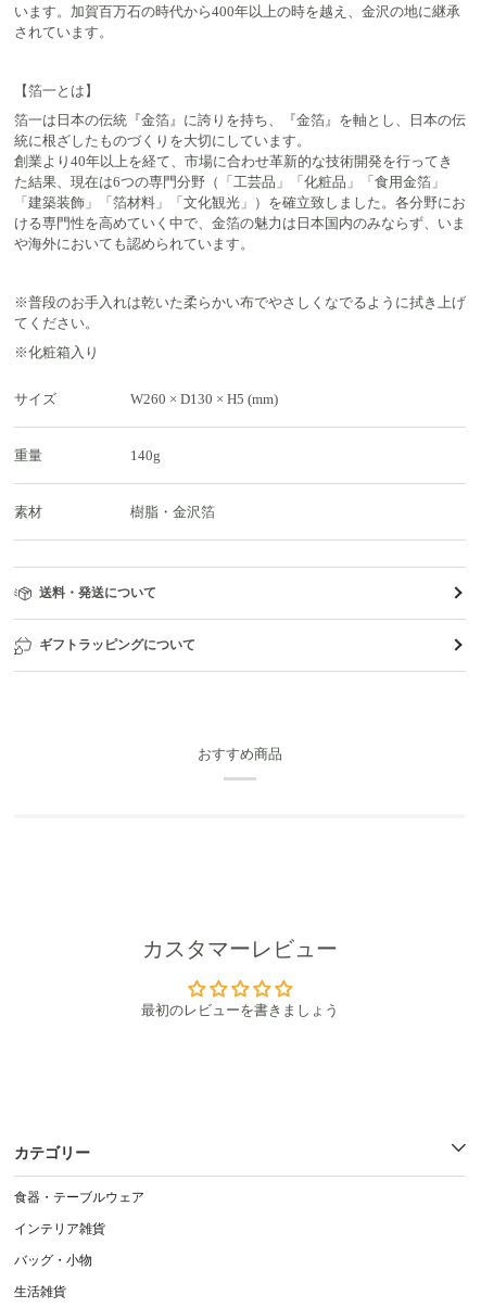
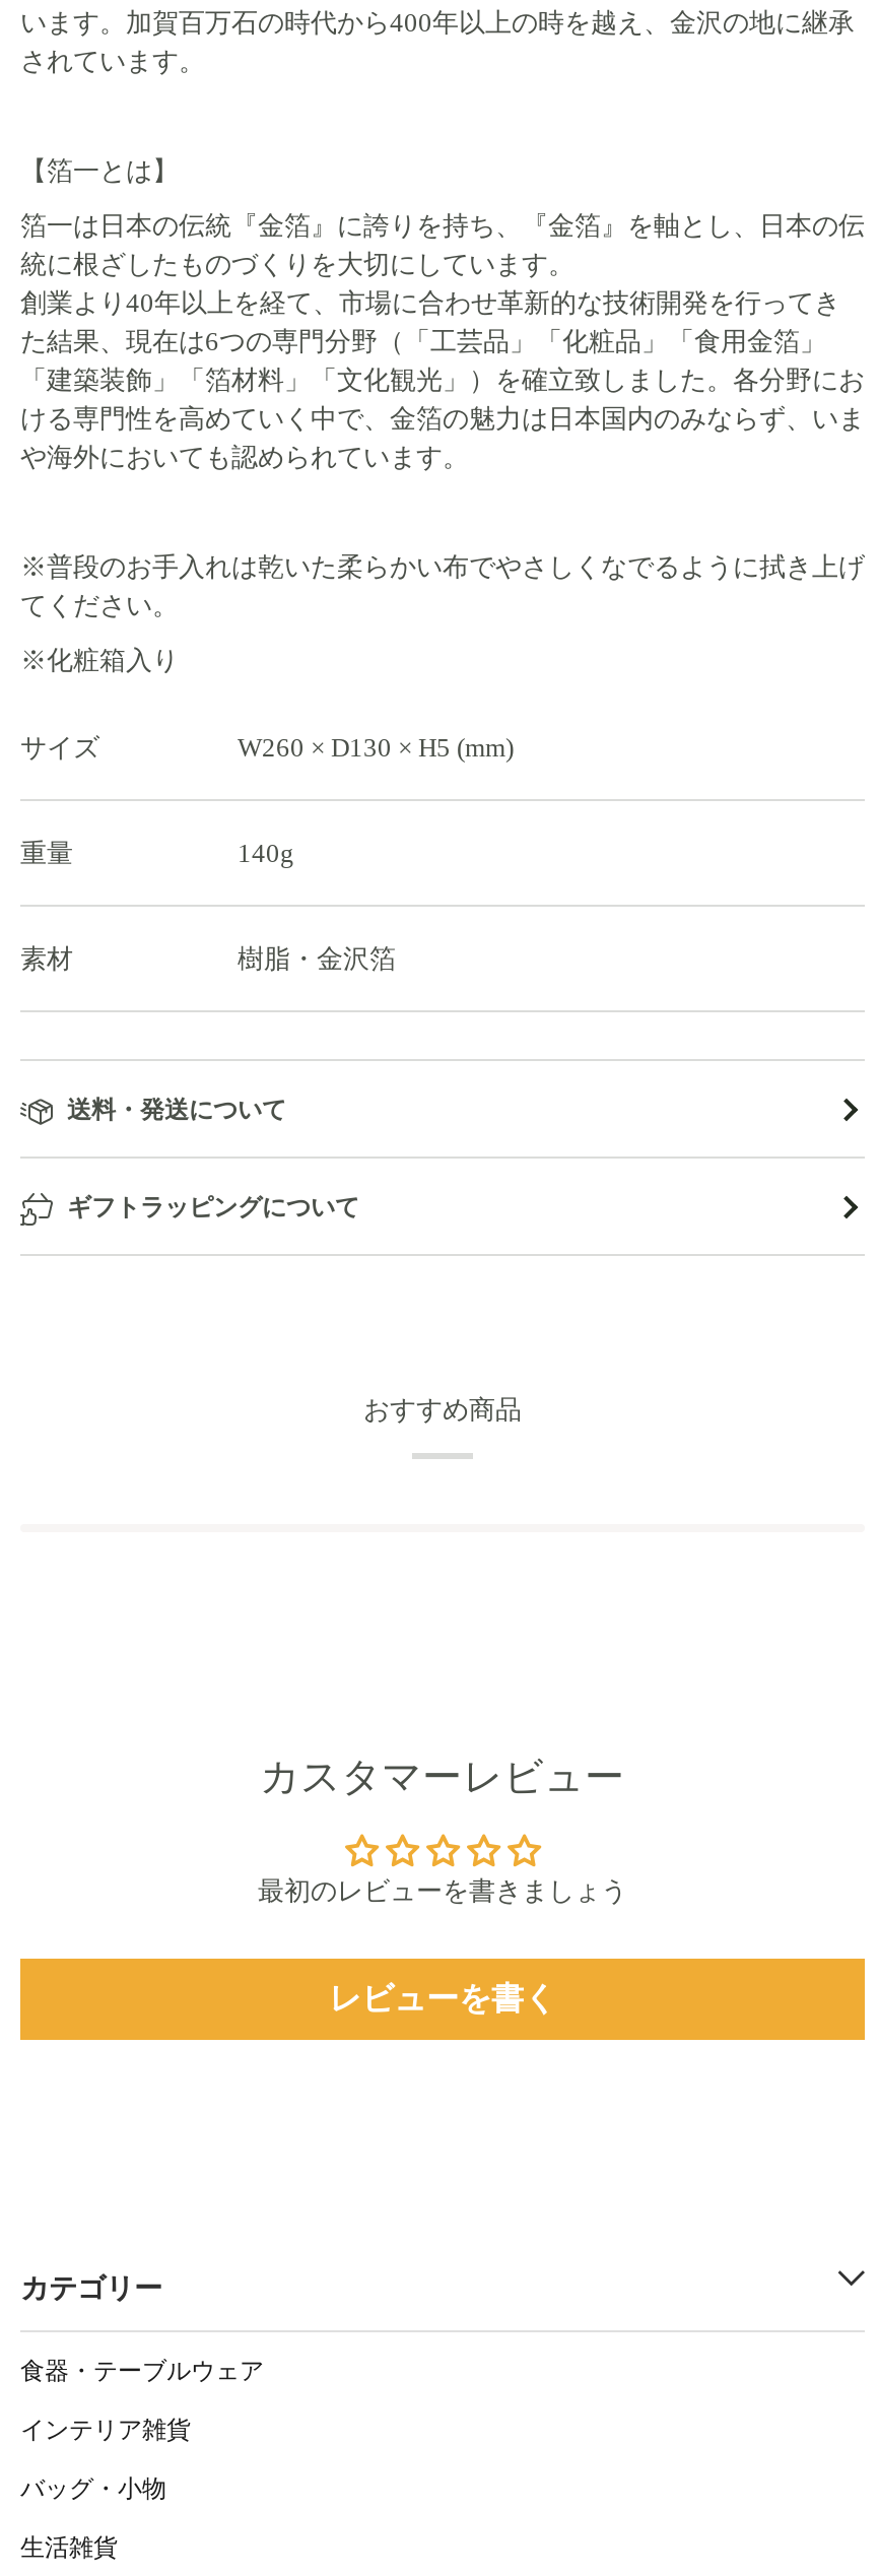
none -> [329,1981,556,2015] レビューを書く

